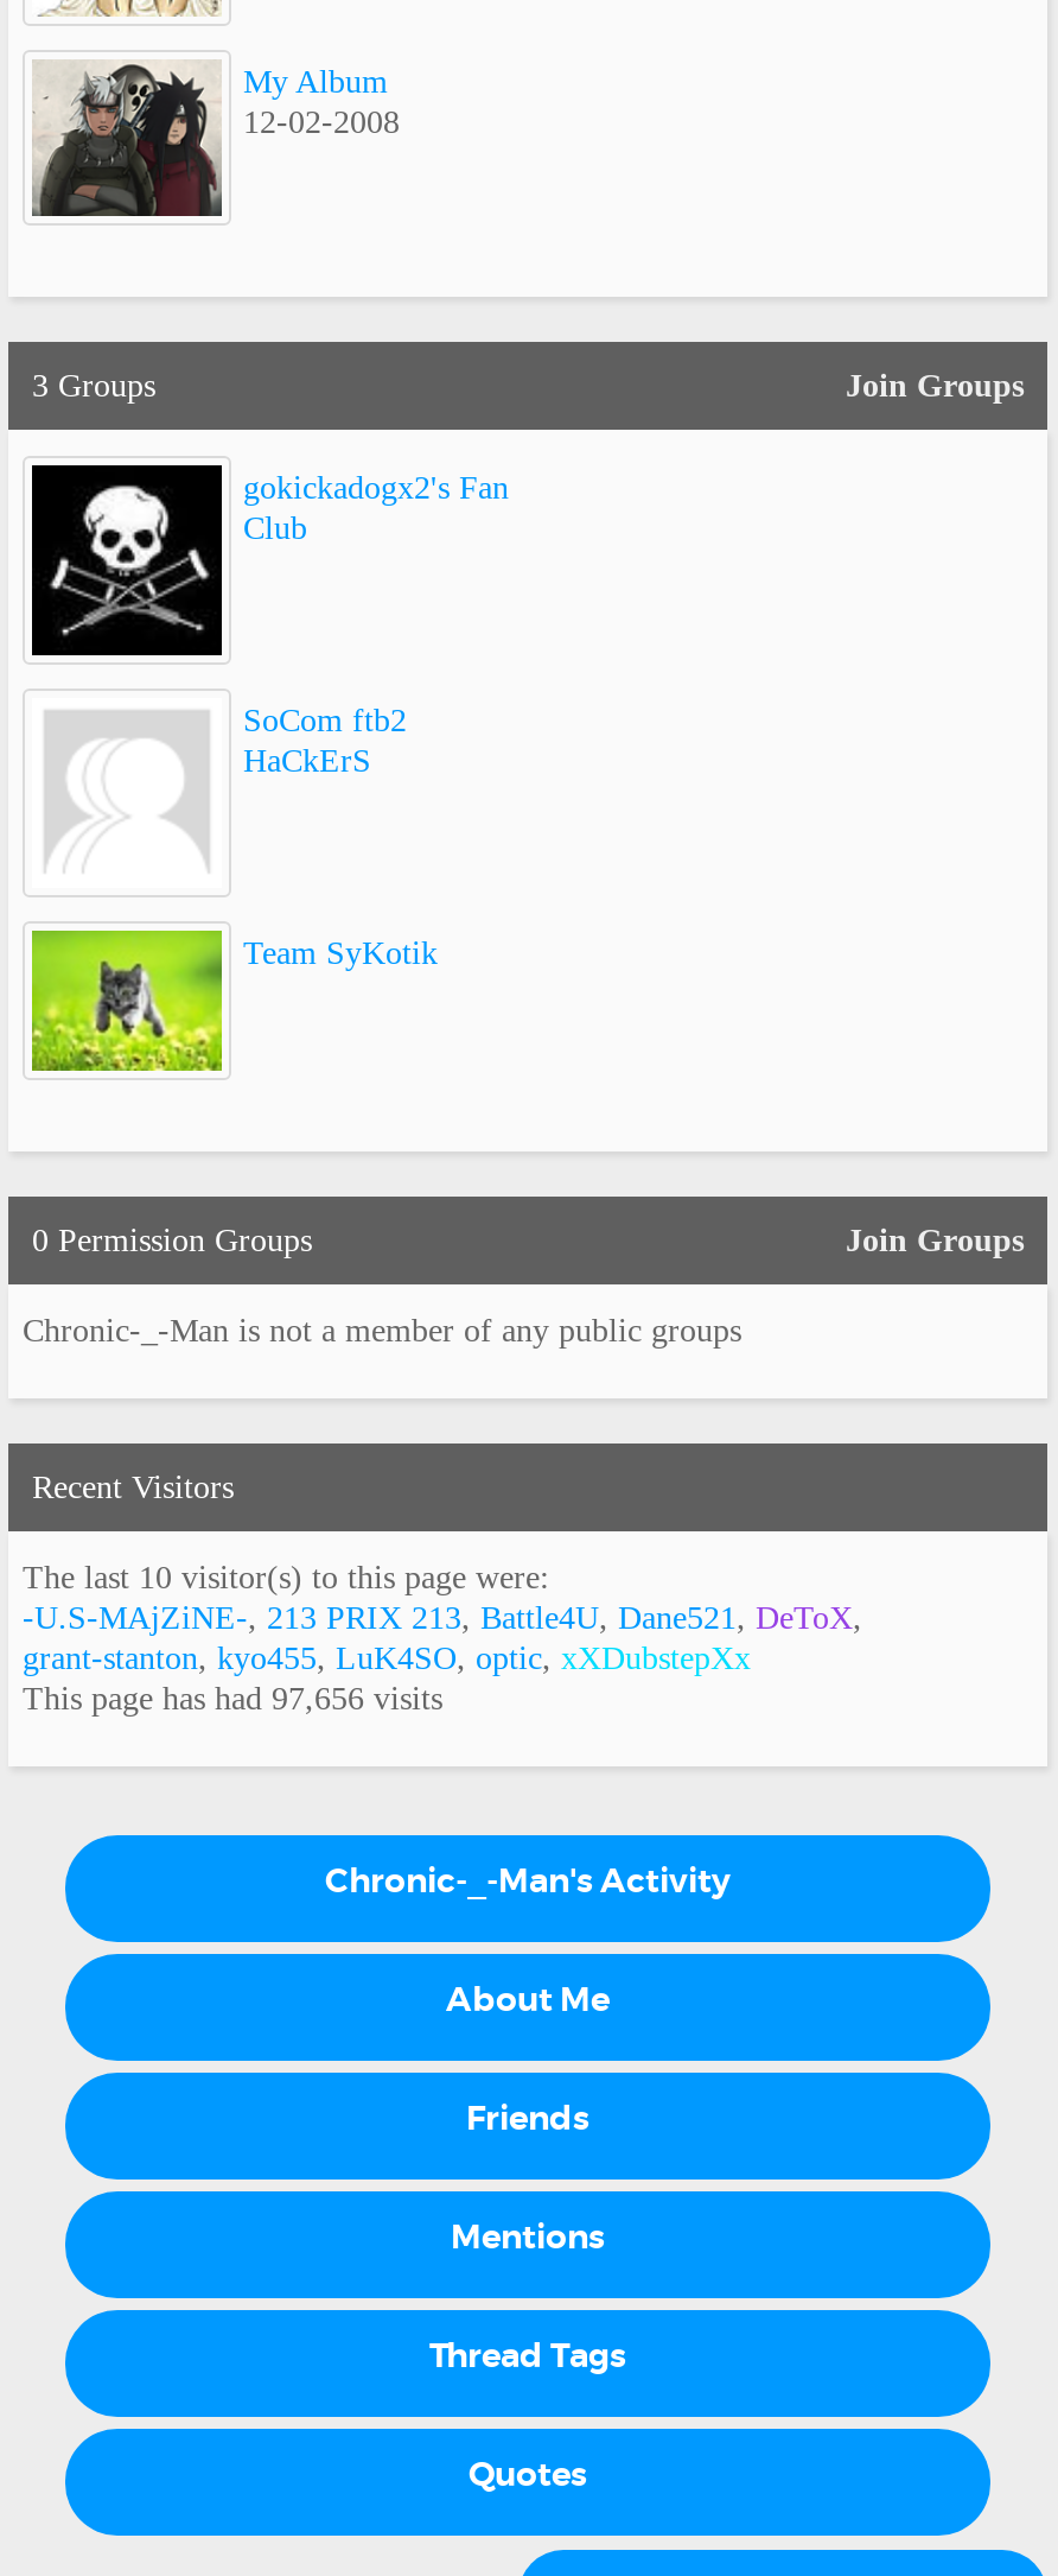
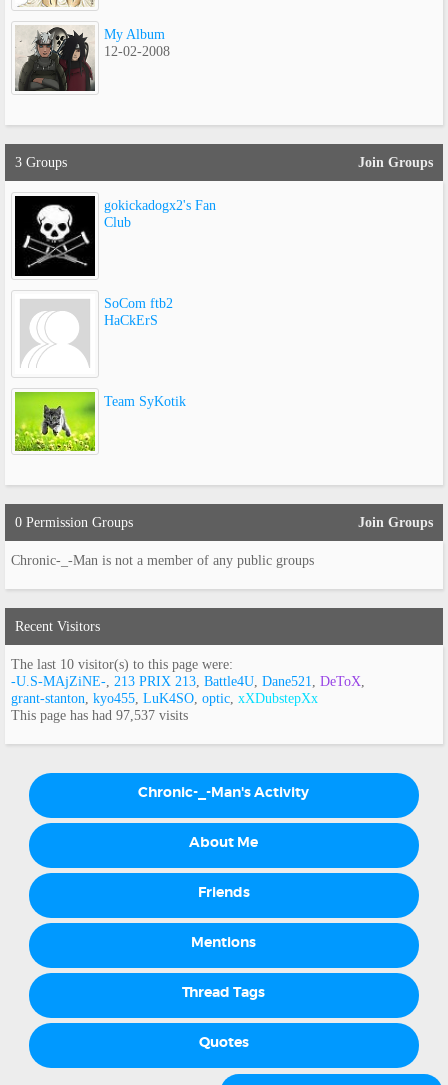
[23,1681,442,1717] This page has had 97,656 visits -> [11,708,188,723] This page has had 97,537 visits

